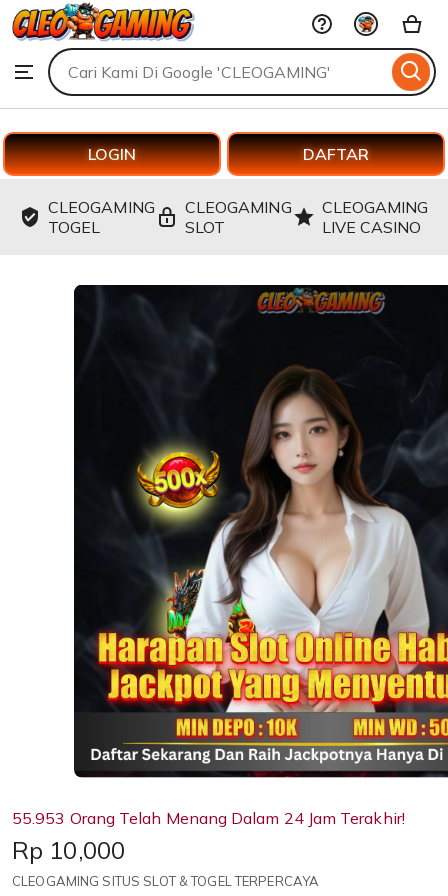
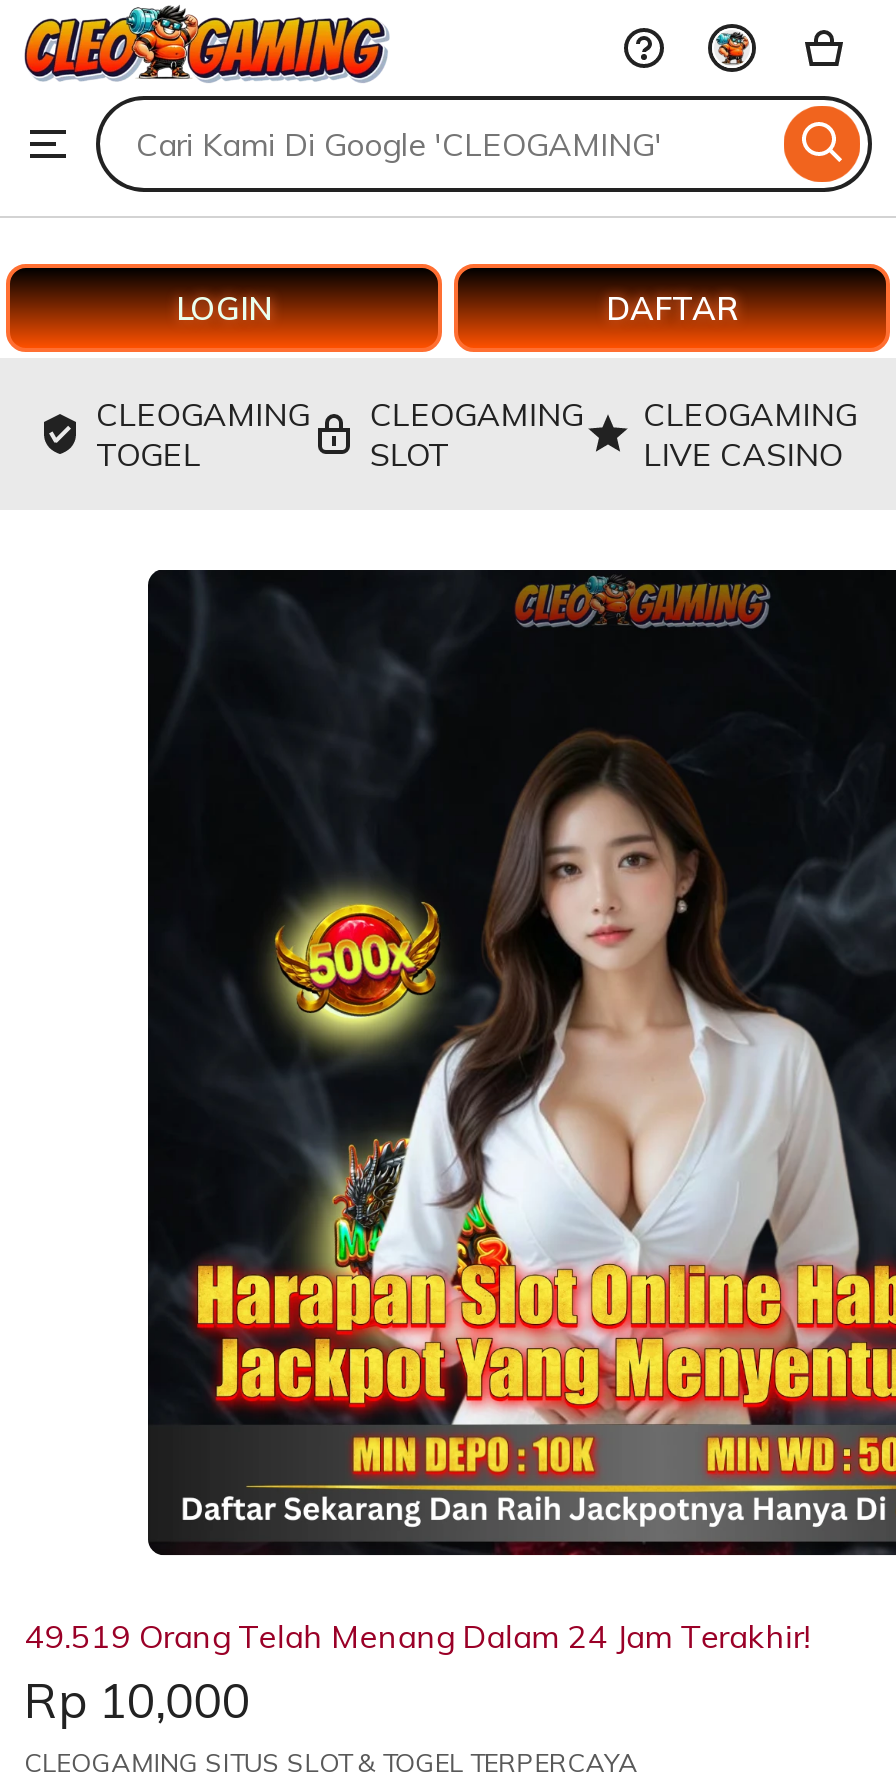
[12,808,405,828] 55.953 Orang Telah Menang Dalam 24 Jam Terakhir! -> [24,1616,810,1656] 49.519 Orang Telah Menang Dalam 24 Jam Terakhir!

